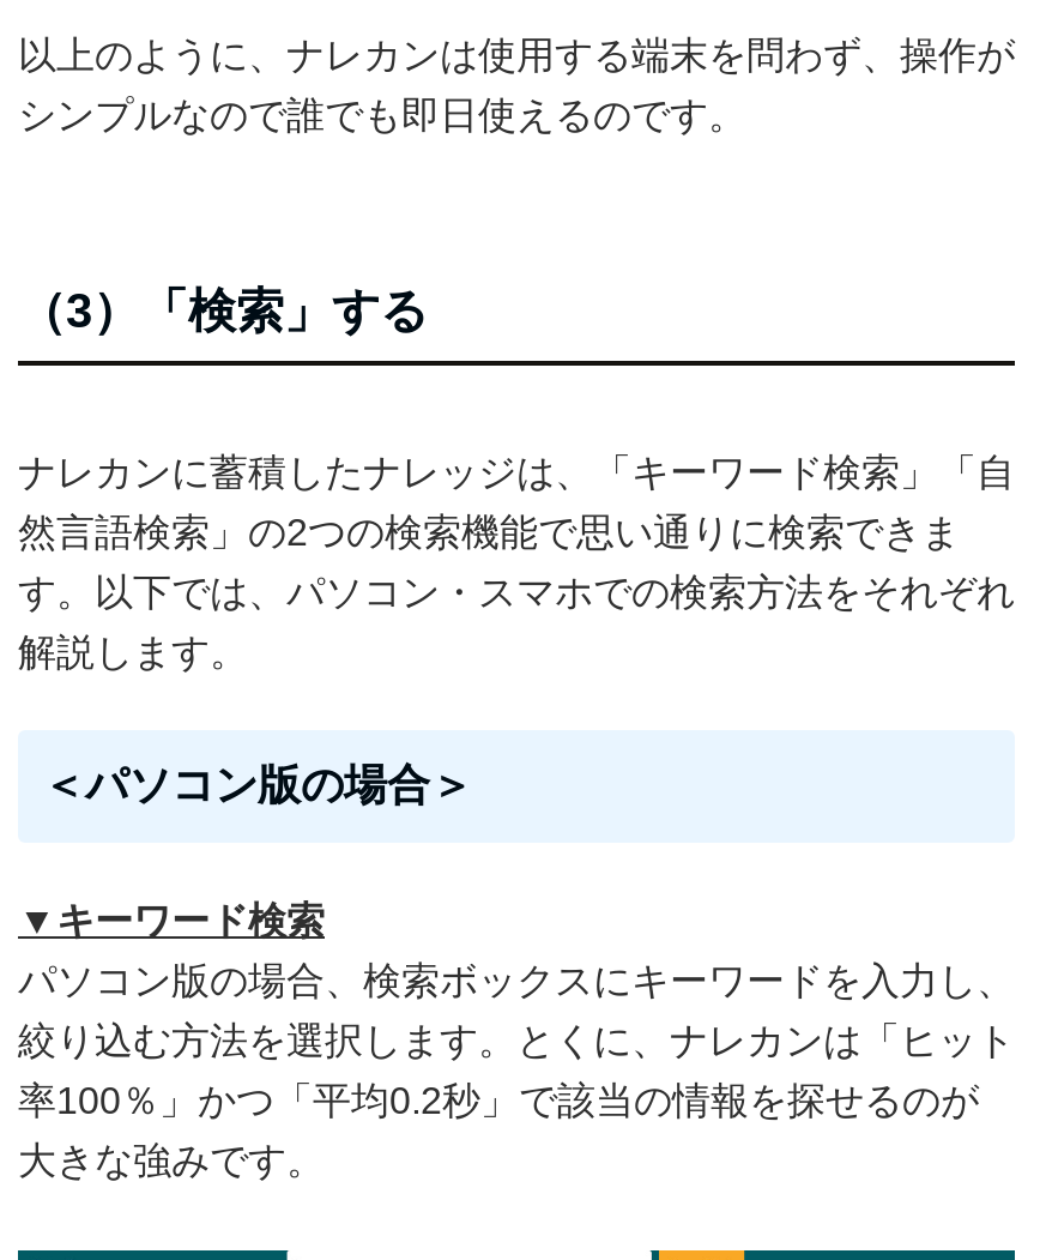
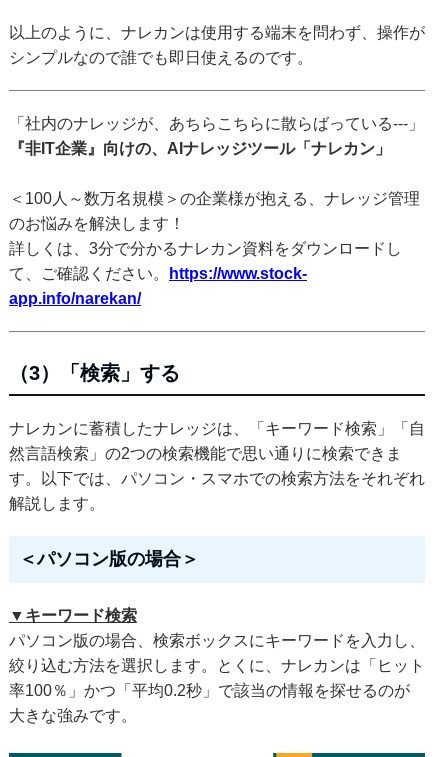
none -> [9,115,424,307] 「社内のナレッジが、あちらこちらに散らばっている---」 | 『非IT企業』向けの、AIナレッジツール「ナレカン」 | ＜100人～数万名規模＞の企業様が抱える、ナレッジ管理 | のお悩みを解決します！ | 詳しくは、3分で分かるナレカン資料をダウンロードし | て、ご確認ください。https://www.stock- | app.info/narekan/

